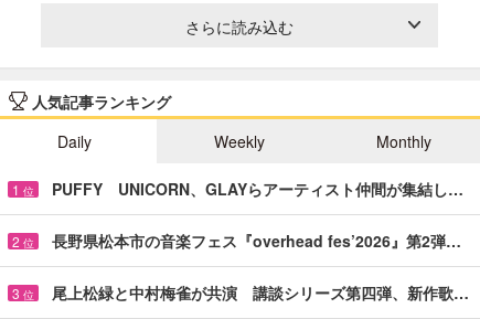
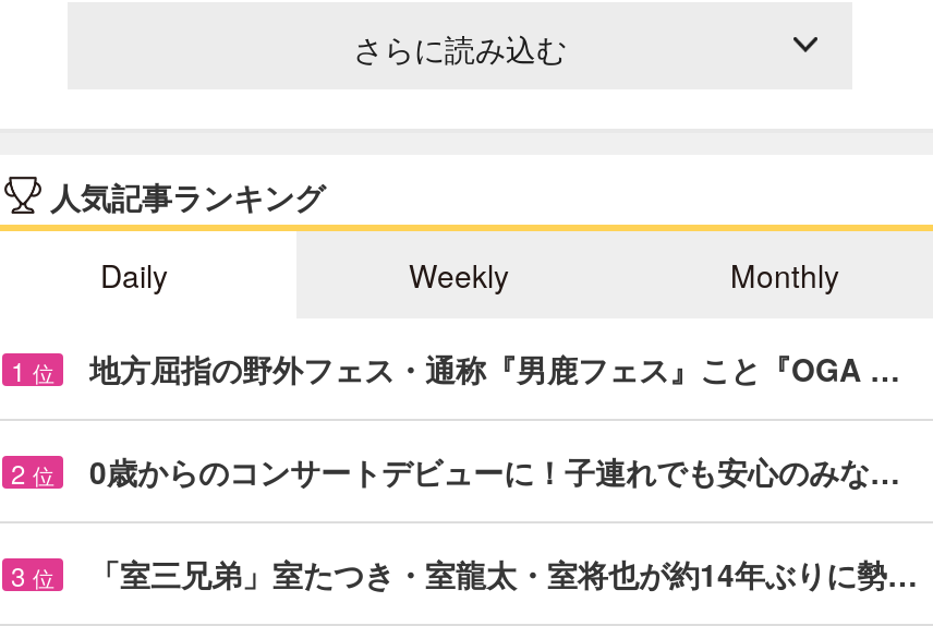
[52,177,463,200] PUFFY UNICORN、GLAYらアーティスト仲間が集結し… -> [89,346,900,390] 地方屈指の野外フェス・通称『男鹿フェス』こと『OGA …
[52,229,461,251] 長野県松本市の音楽フェス『overhead fes’2026』第2弾… -> [89,449,900,493] 0歳からのコンサートデビューに！子連れでも安心のみな…
[52,281,469,303] 尾上松緑と中村梅雀が共演 講談シリーズ第四弾、新作歌… -> [89,551,918,595] 「室三兄弟」室たつき・室龍太・室将也が約14年ぶりに勢…

